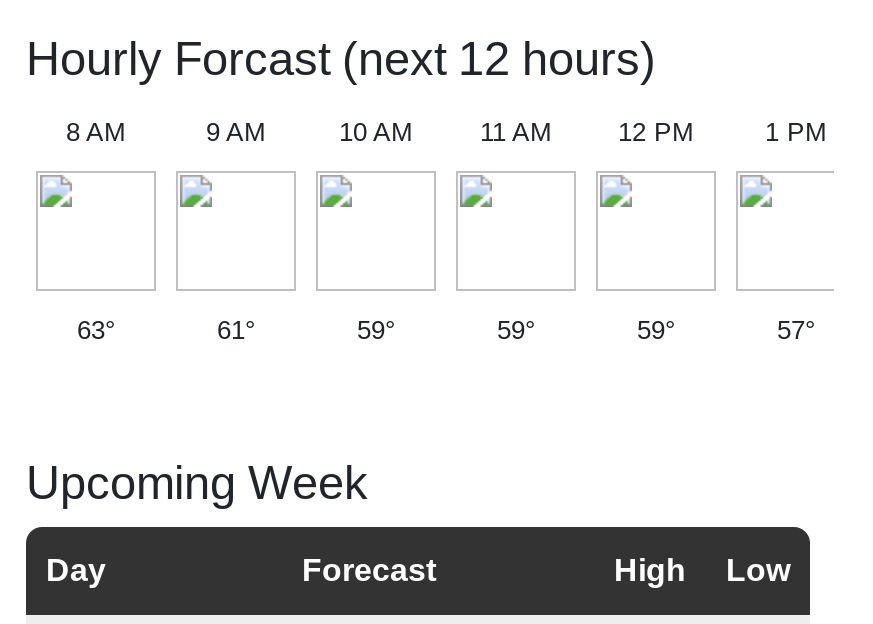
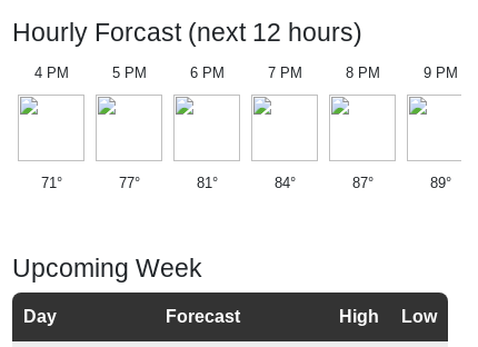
[66,117,827,147] 8 AM | 9 AM | 10 AM | 11 AM | 12 PM | 1 PM -> [34,65,457,81] 4 PM | 5 PM | 6 PM | 7 PM | 8 PM | 9 PM
[77,315,815,345] 63° | 61° | 59° | 59° | 59° | 57° -> [41,175,451,191] 71° | 77° | 81° | 84° | 87° | 89°

